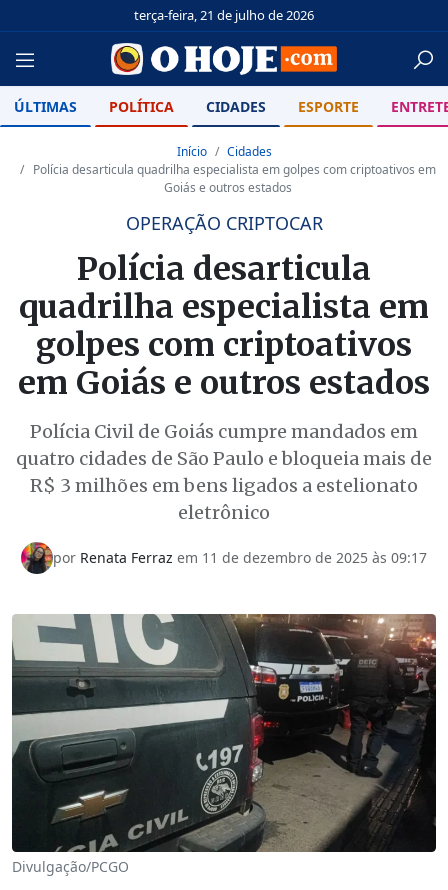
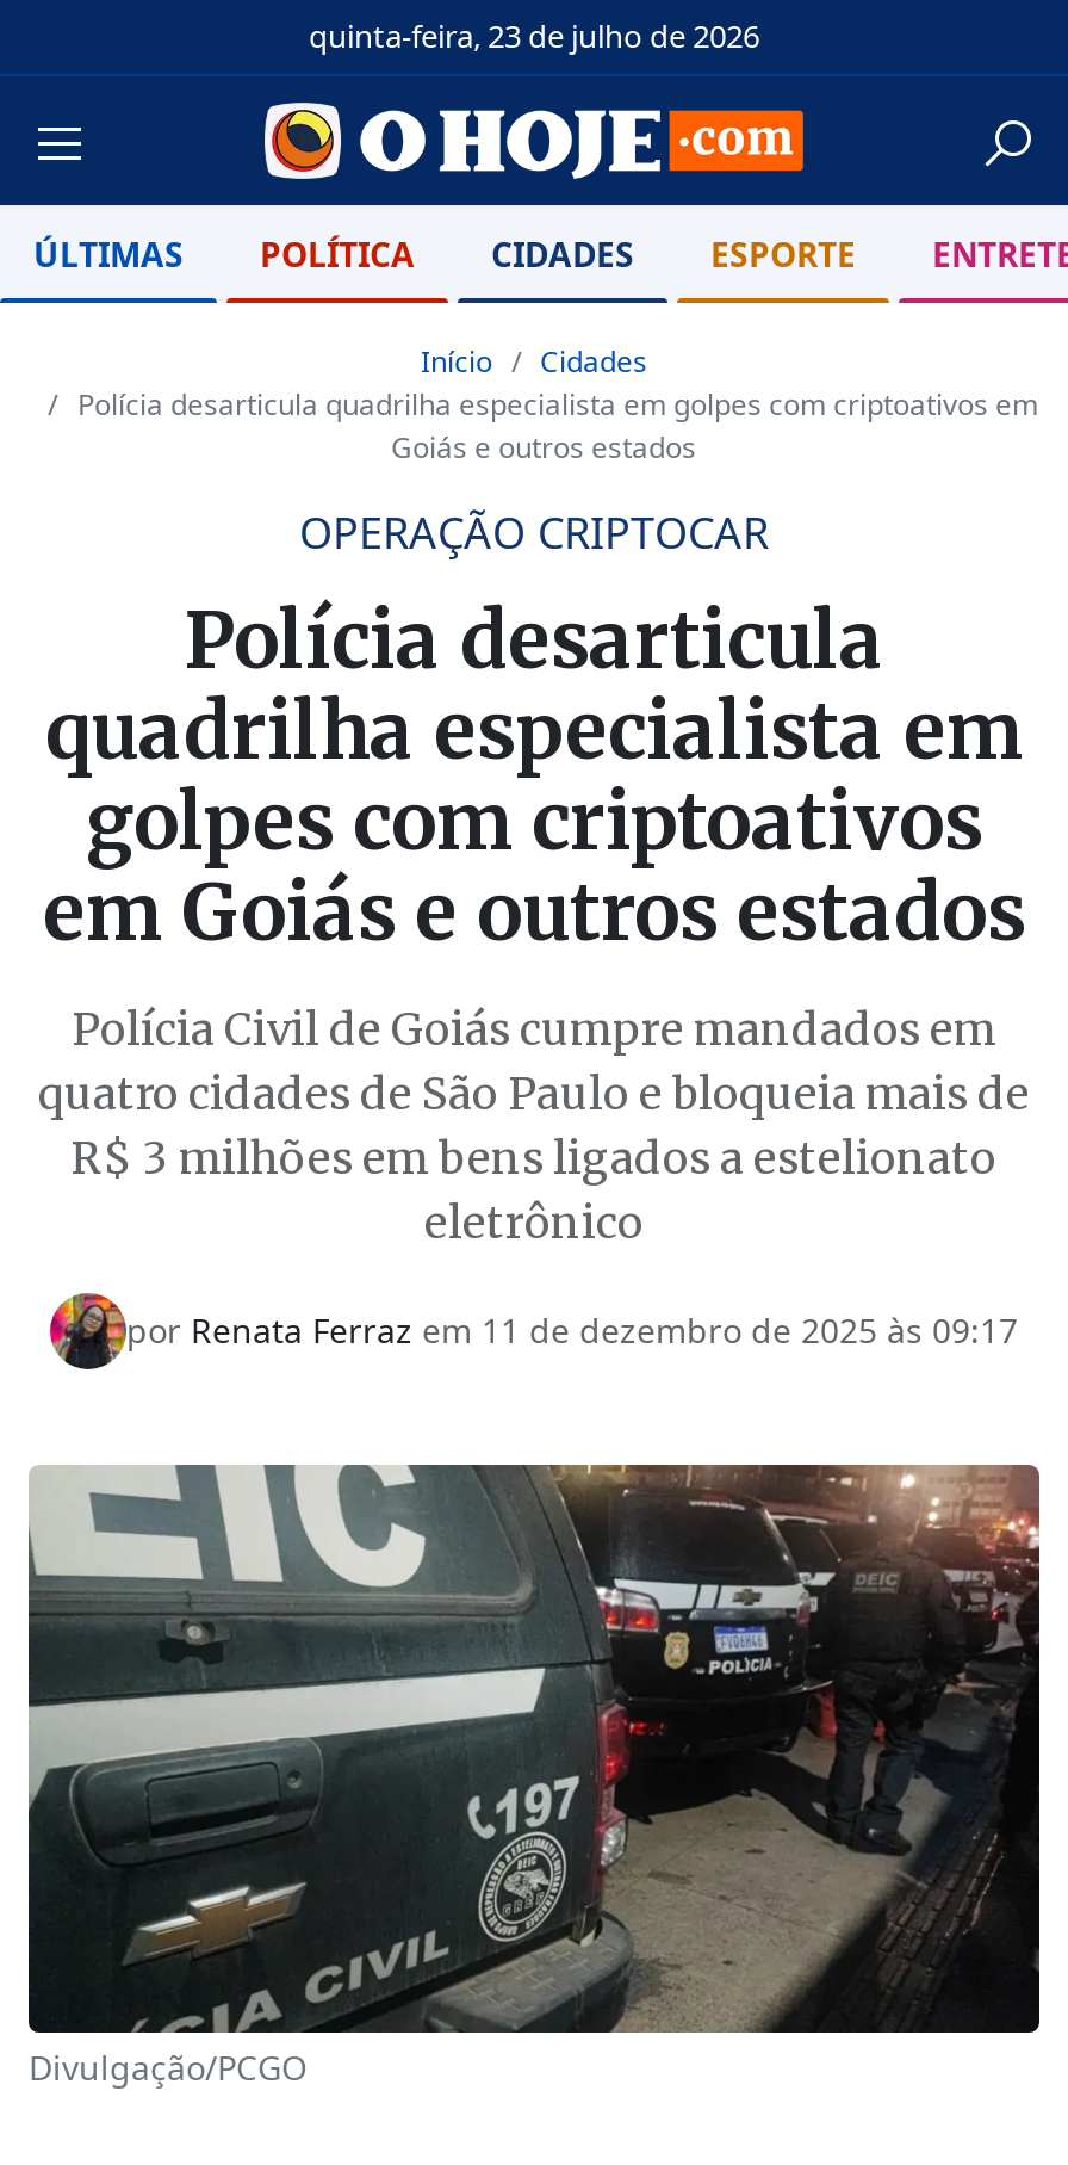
[134,6,314,24] terça-feira, 21 de julho de 2026 -> [309,14,759,57] quinta-feira, 23 de julho de 2026

